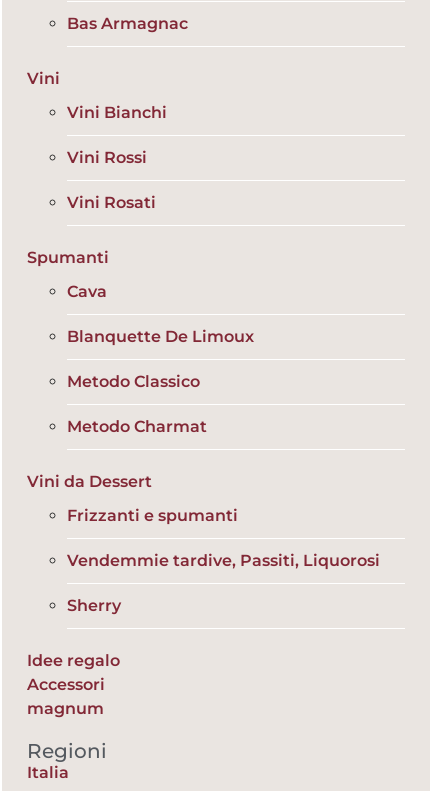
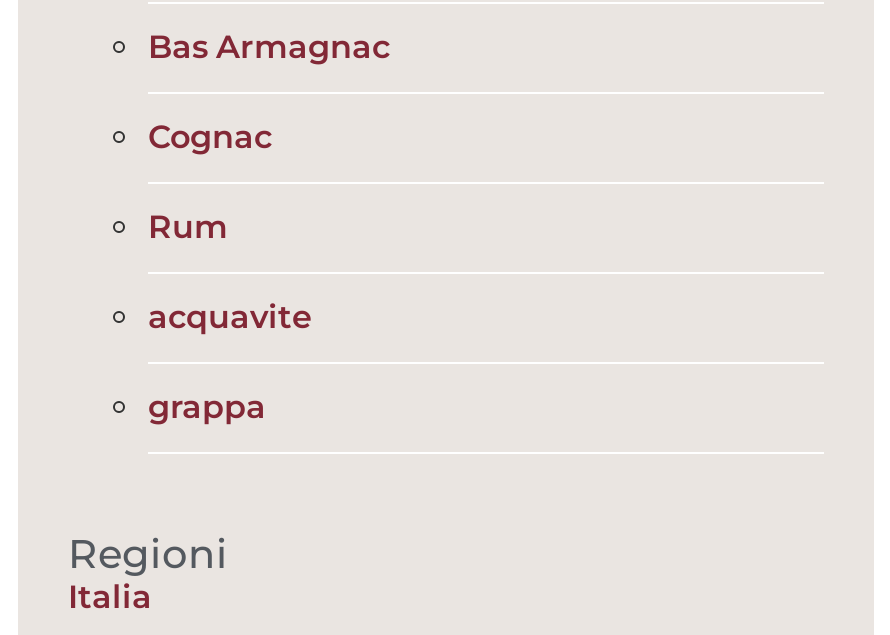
[27,69,380,718] Vini | Vini Bianchi | Vini Rossi | Vini Rosati | Spumanti | Cava | Blanquette De Limoux | Metodo Classico | Metodo Charmat | Vini da Dessert | Frizzanti e spumanti | Vendemmie tardive, Passiti, Liquorosi | Sherry | Idee regalo | Accessori | magnum -> [148,118,312,426] Cognac | Rum | acquavite | grappa

